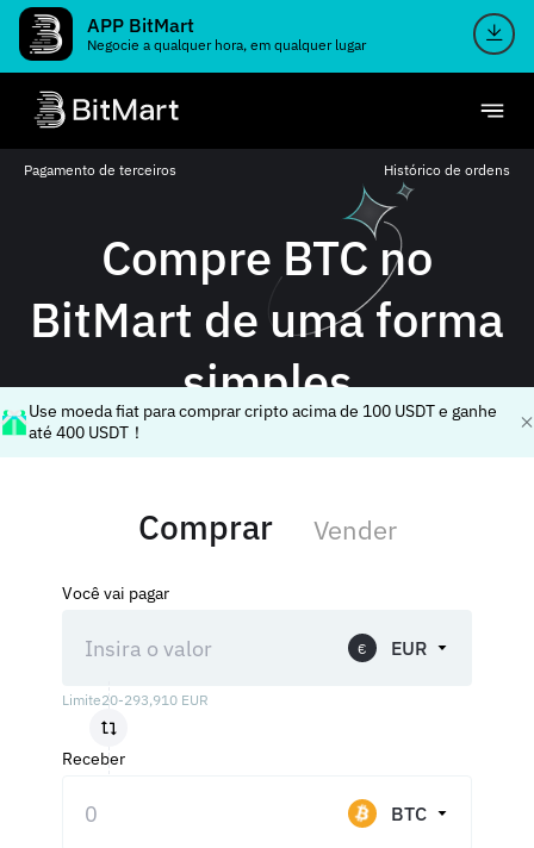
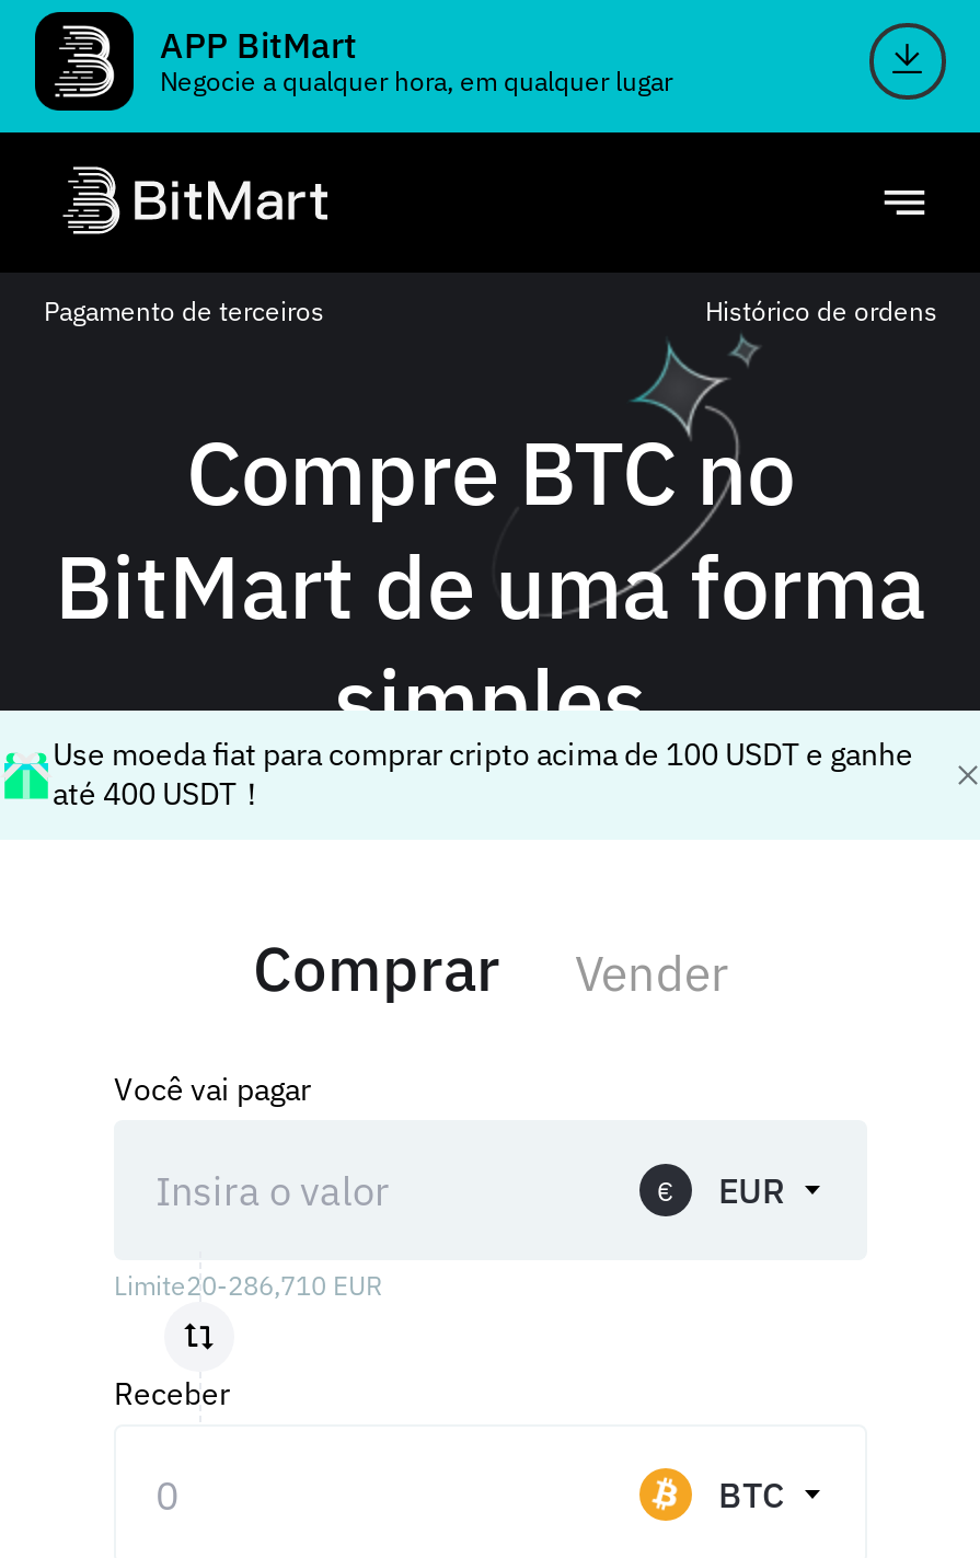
[62,691,209,709] Limite20-293,910 EUR -> [114,1269,383,1302] Limite20-286,710 EUR

